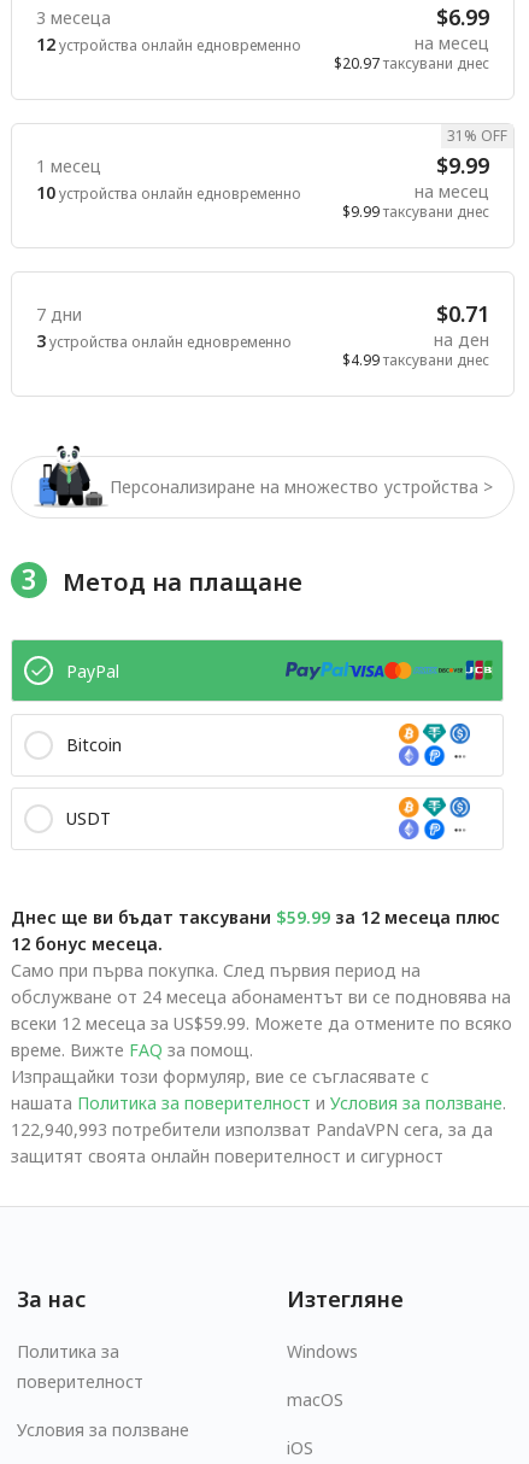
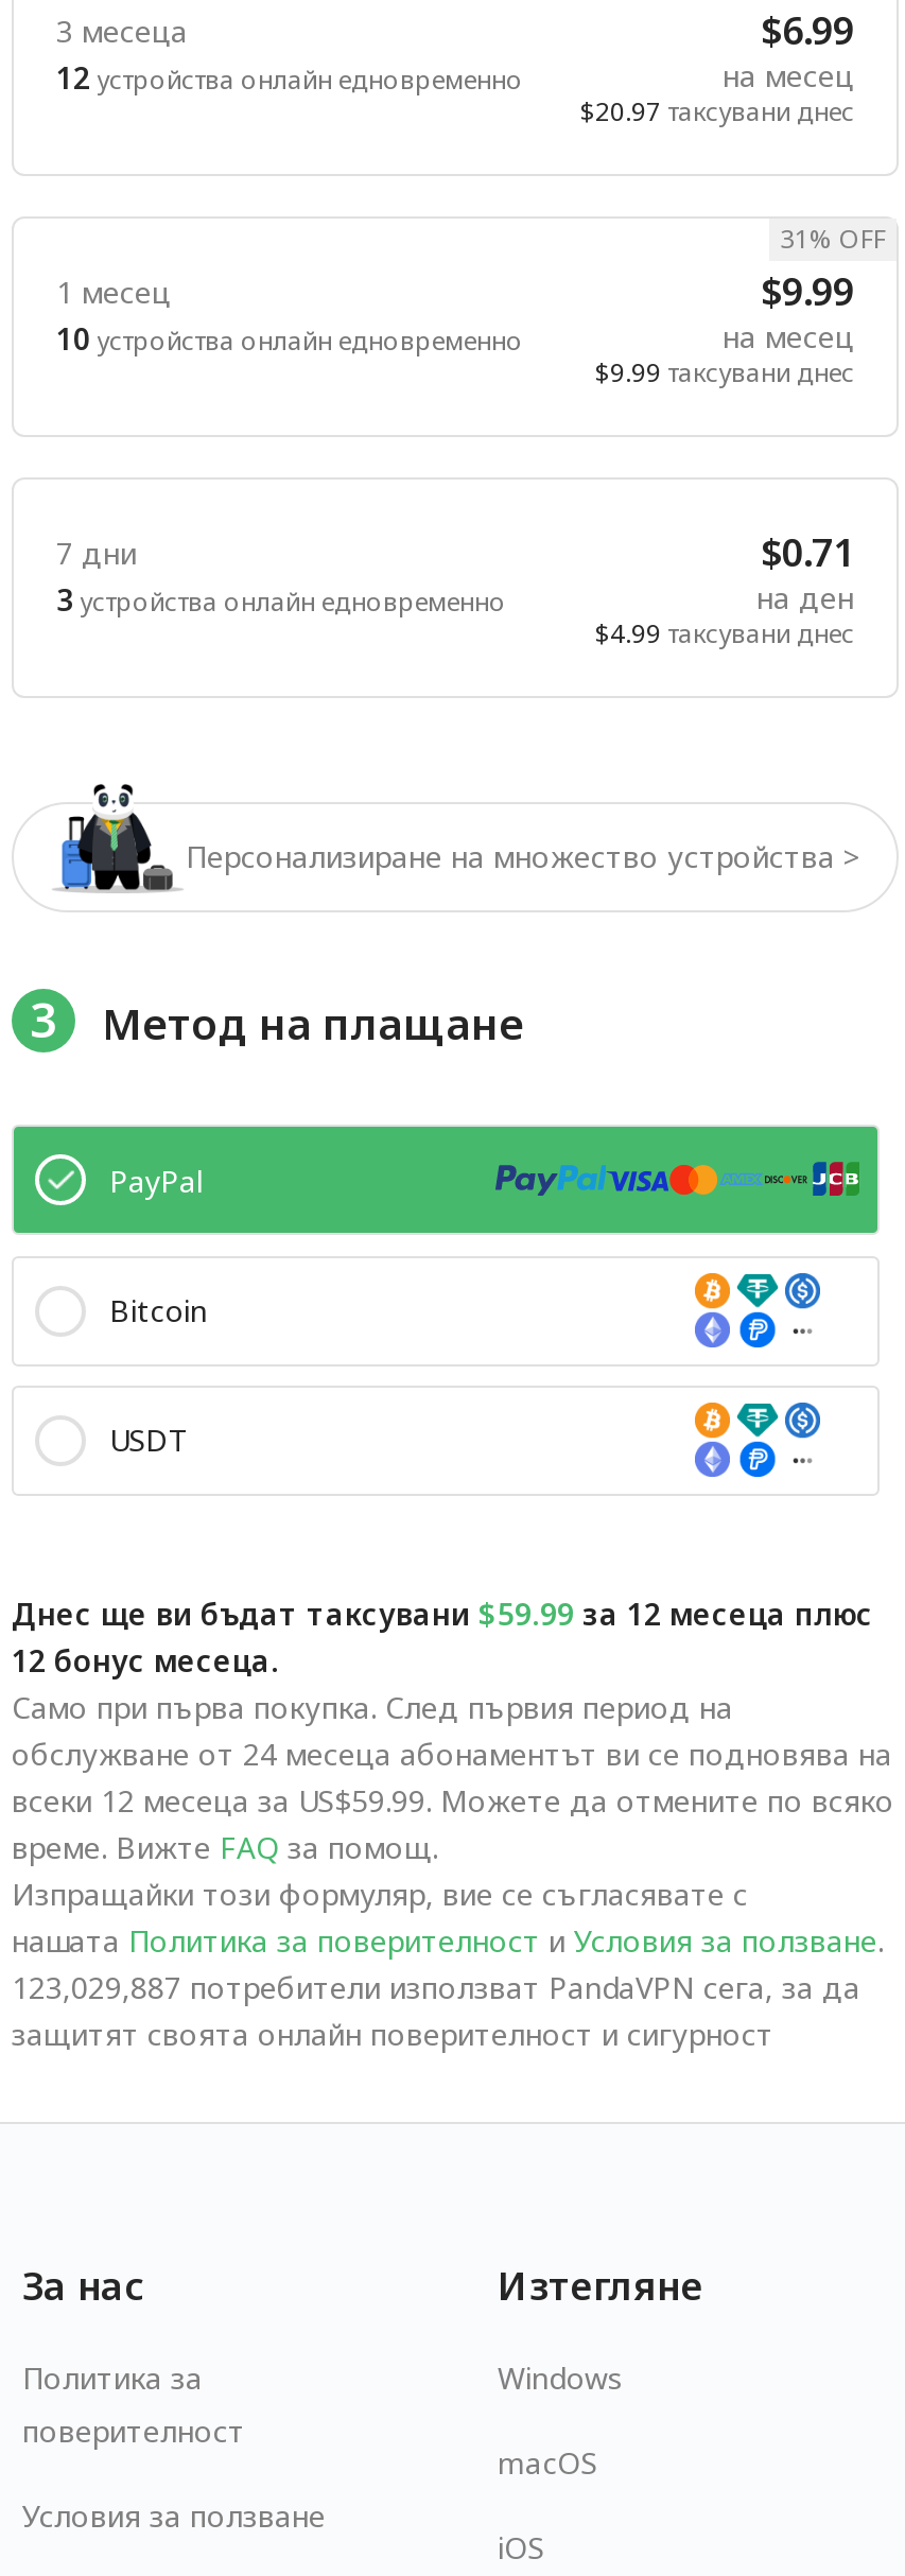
[11,1118,493,1141] 122,940,993 потребители използват PandaVPN сега, за да -> [12,1967,860,2008] 123,029,887 потребители използват PandaVPN сега, за да

